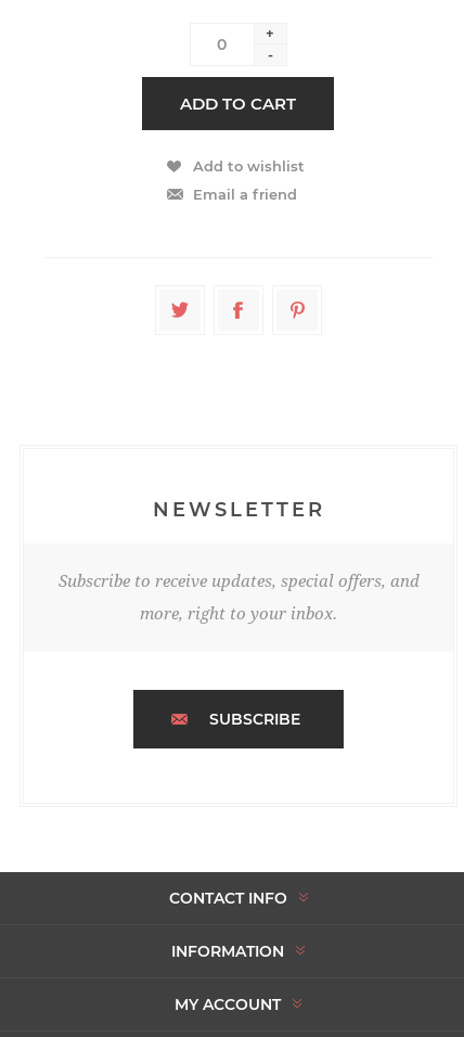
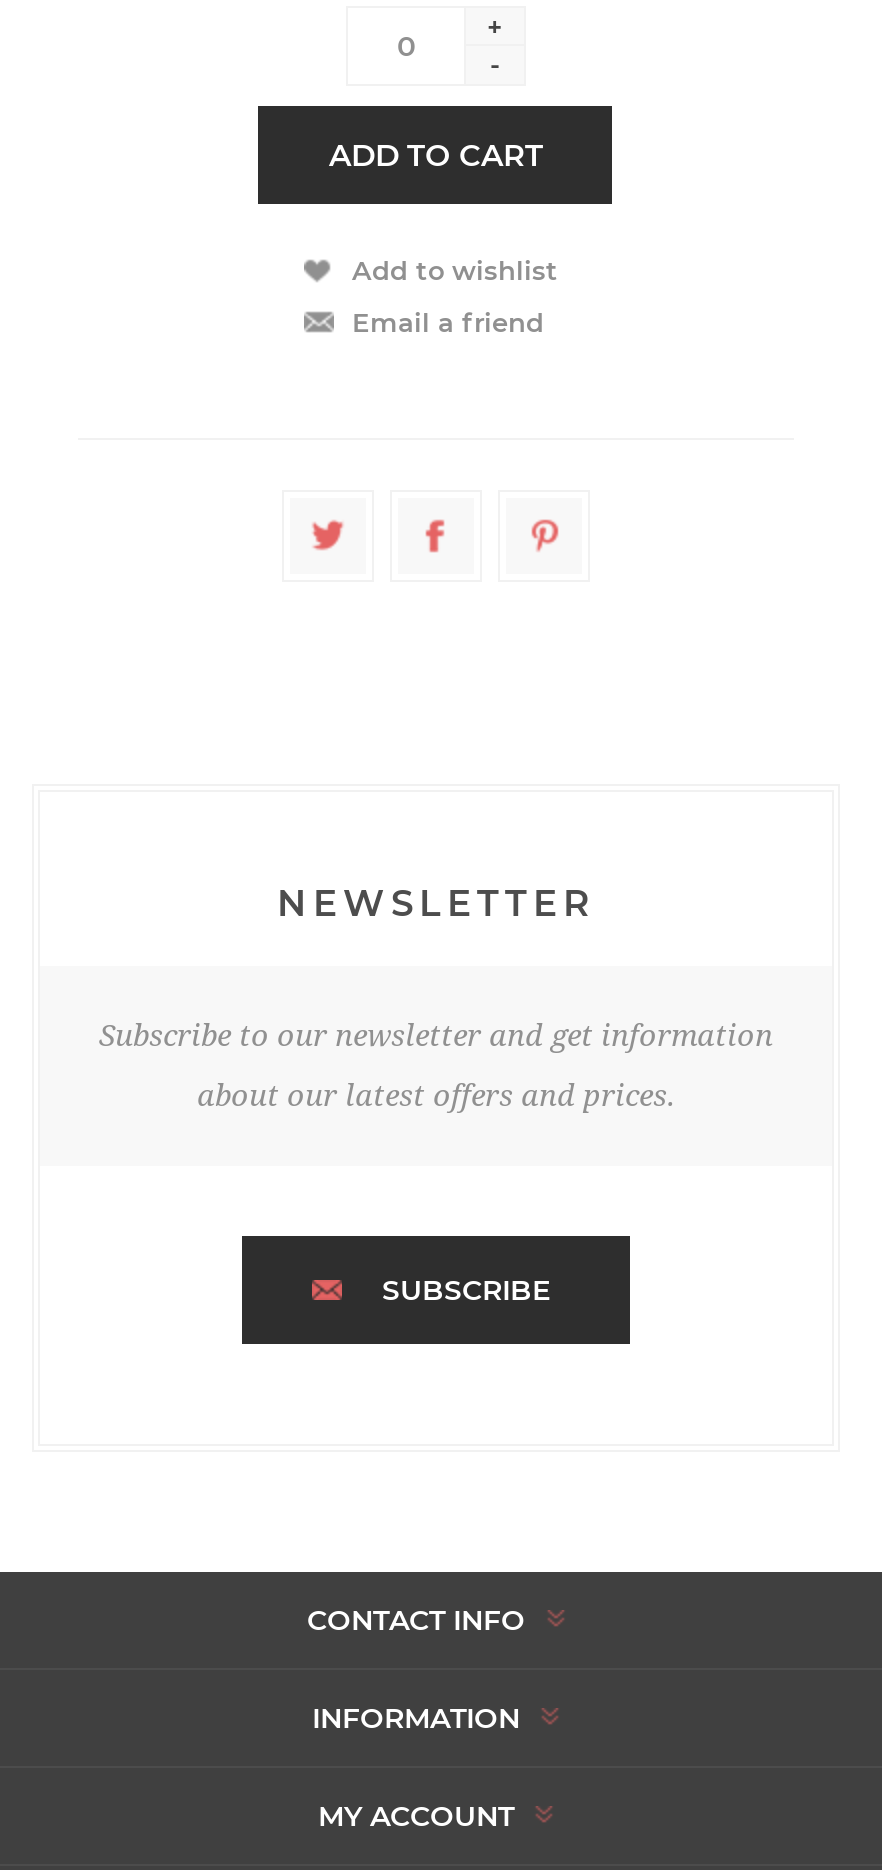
[58,572,419,591] Subscribe to receive updates, special offers, and -> [99,1018,773,1054] Subscribe to our newsletter and get information
[140,604,337,624] more, right to your inbox. -> [197,1078,675,1114] about our latest offers and prices.

